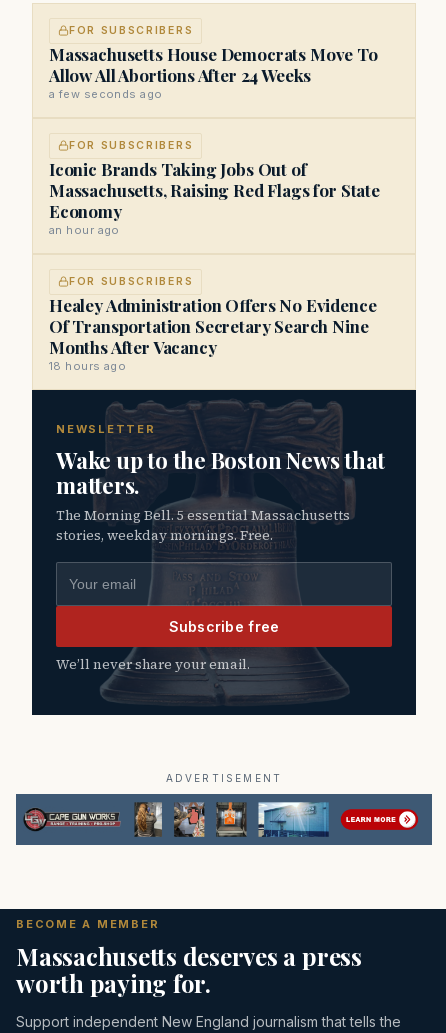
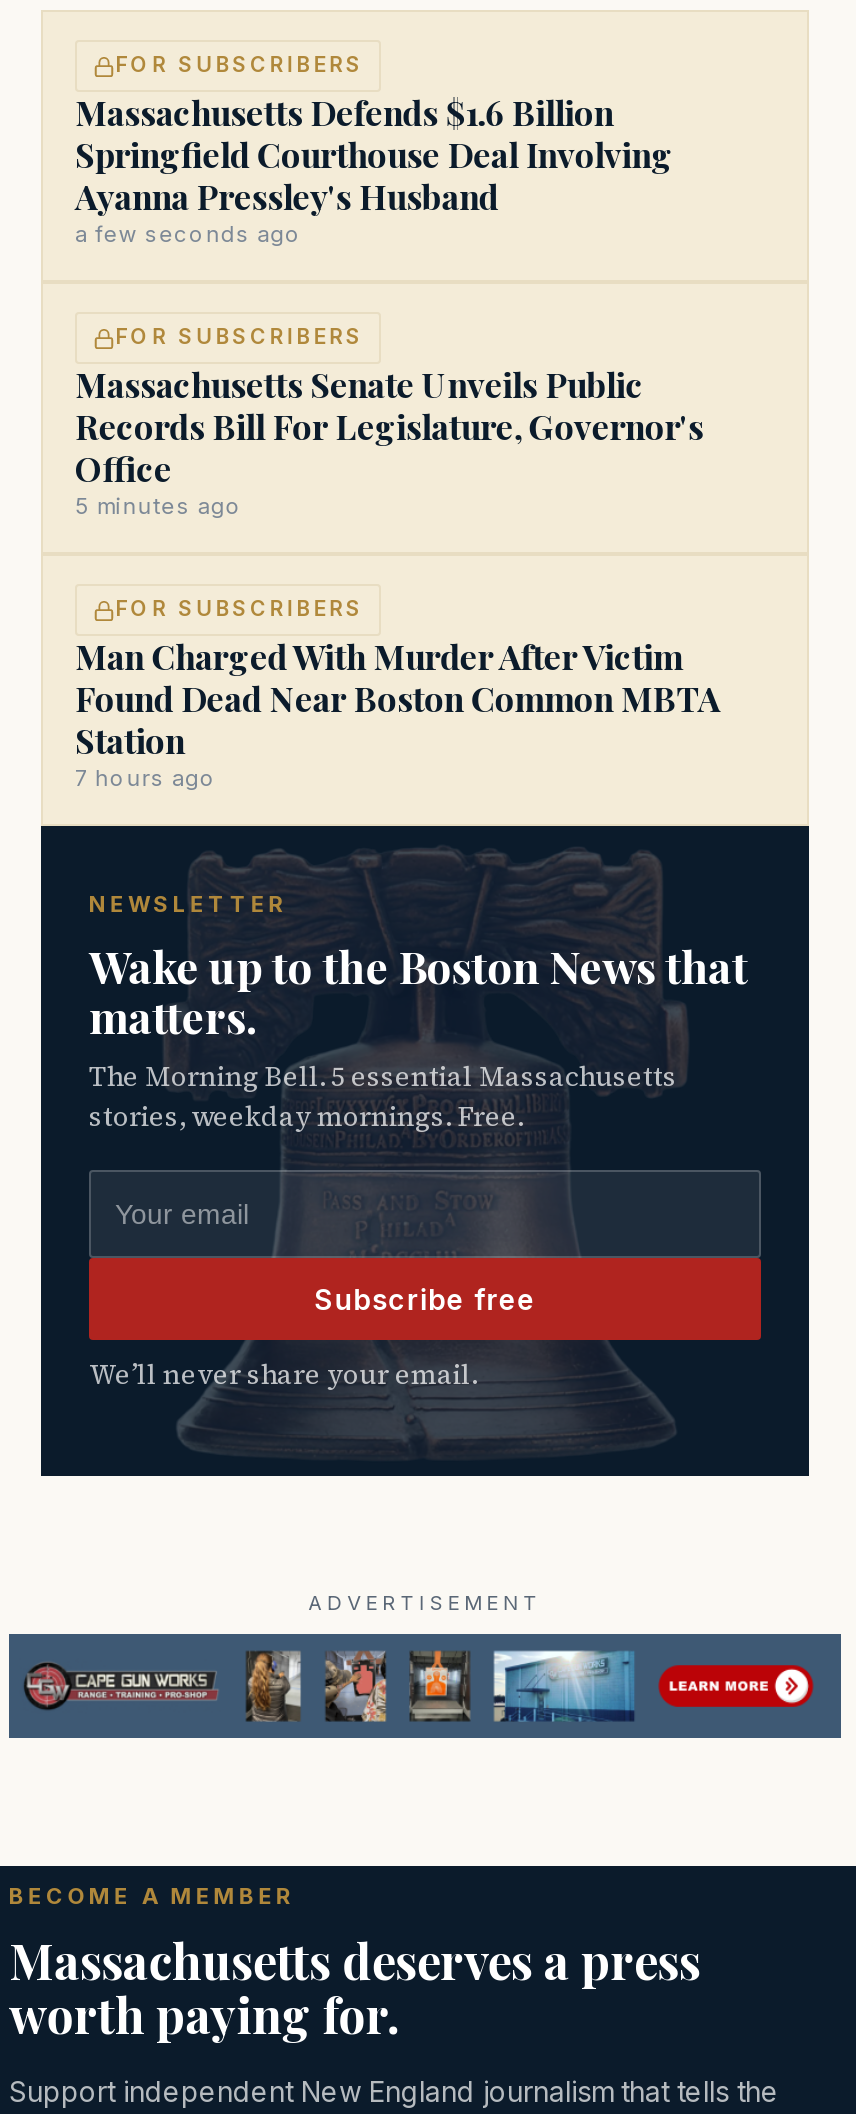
[49,43,378,86] Massachusetts House Democrats Move To | Allow All Abortions After 24 Weeks -> [75,91,673,219] Massachusetts Defends $1.6 Billion | Springfield Courthouse Deal Involving | Ayanna Pressley's Husband
[49,158,380,237] Iconic Brands Taking Jobs Out of | Massachusetts, Raising Red Flags for State | Economy | an hour ago -> [75,363,703,521] Massachusetts Senate Unveils Public | Records Bill For Legislature, Governor's | Office | 5 minutes ago
[49,294,376,373] Healey Administration Offers No Evidence | Of Transportation Secretary Search Nine | Months After Vacancy | 18 hours ago -> [75,635,719,793] Man Charged With Murder After Victim | Found Dead Near Boston Common MBTA | Station | 7 hours ago

